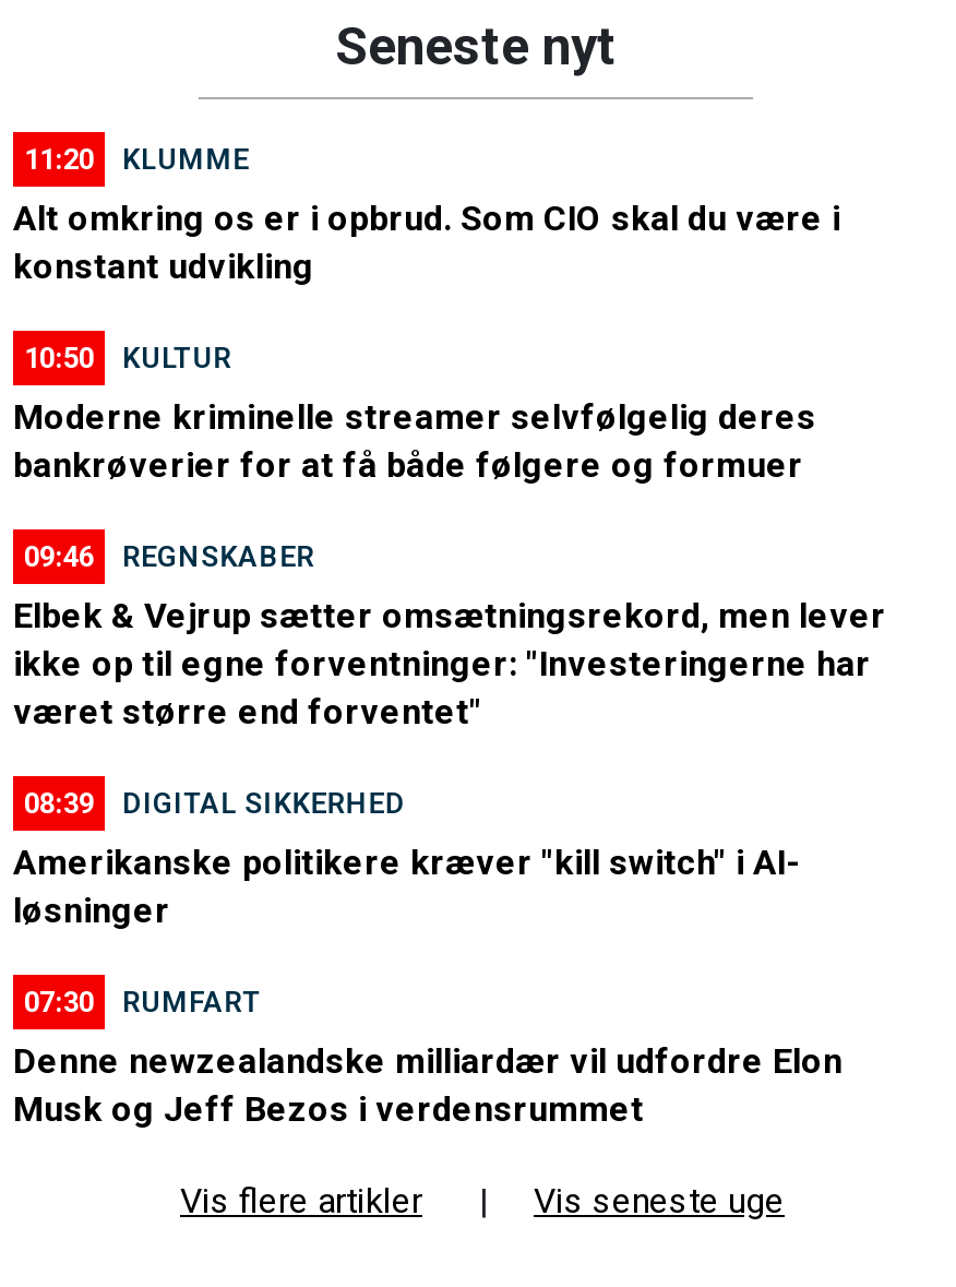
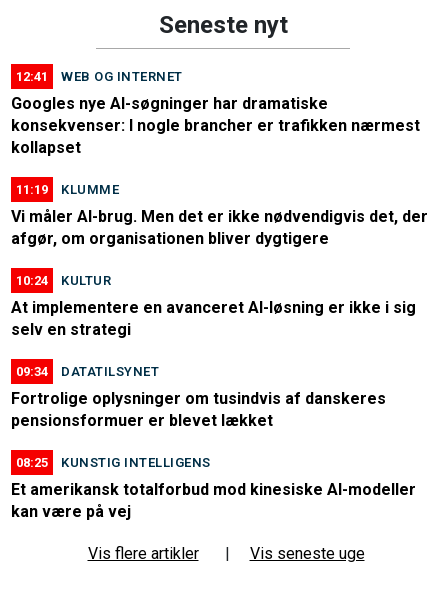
[24,142,94,175] 11:20 -> [11,69,420,197] 12:41 | WEB OG INTERNET | Googles nye AI-søgninger har dramatiske | konsekvenser: I nogle brancher er trafikken nærmest | kollapset | 11:19
moved [122,142,249,175] -> [61,182,119,197]: KLUMME
[13,197,840,286] Alt omkring os er i opbrud. Som CIO skal du være i | konstant udvikling -> [11,207,428,248] Vi måler AI-brug. Men det er ikke nødvendigvis det, der | afgør, om organisationen bliver dygtigere
[24,341,232,374] 10:50 KULTUR -> [16,273,111,288] 10:24 KULTUR
moved [122,341,232,374] -> [61,273,111,288]: KULTUR
[13,396,886,1129] Moderne kriminelle streamer selvfølgelig deres | bankrøverier for at få både følgere og formuer | 09:46 | REGNSKABER | Elbek & Vejrup sætter omsætningsrekord, men lever | ikke op til egne forventninger: "Investeringerne har | været større end forventet" | 08:39 | DIGITAL SIKKERHED | Amerikanske politikere kræver "kill switch" i AI- | løsninger | 07:30 | RUMFART | Denne newzealandske milliardær vil udfordre Elon | Musk og Jeff Bezos i verdensrummet -> [11,298,416,521] At implementere en avanceret AI-løsning er ikke i sig | selv en strategi | 09:34 | DATATILSYNET | Fortrolige oplysninger om tusindvis af danskeres | pensionsformuer er blevet lækket | 08:25 | KUNSTIG INTELLIGENS | Et amerikansk totalforbud mod kinesiske AI-modeller | kan være på vej

